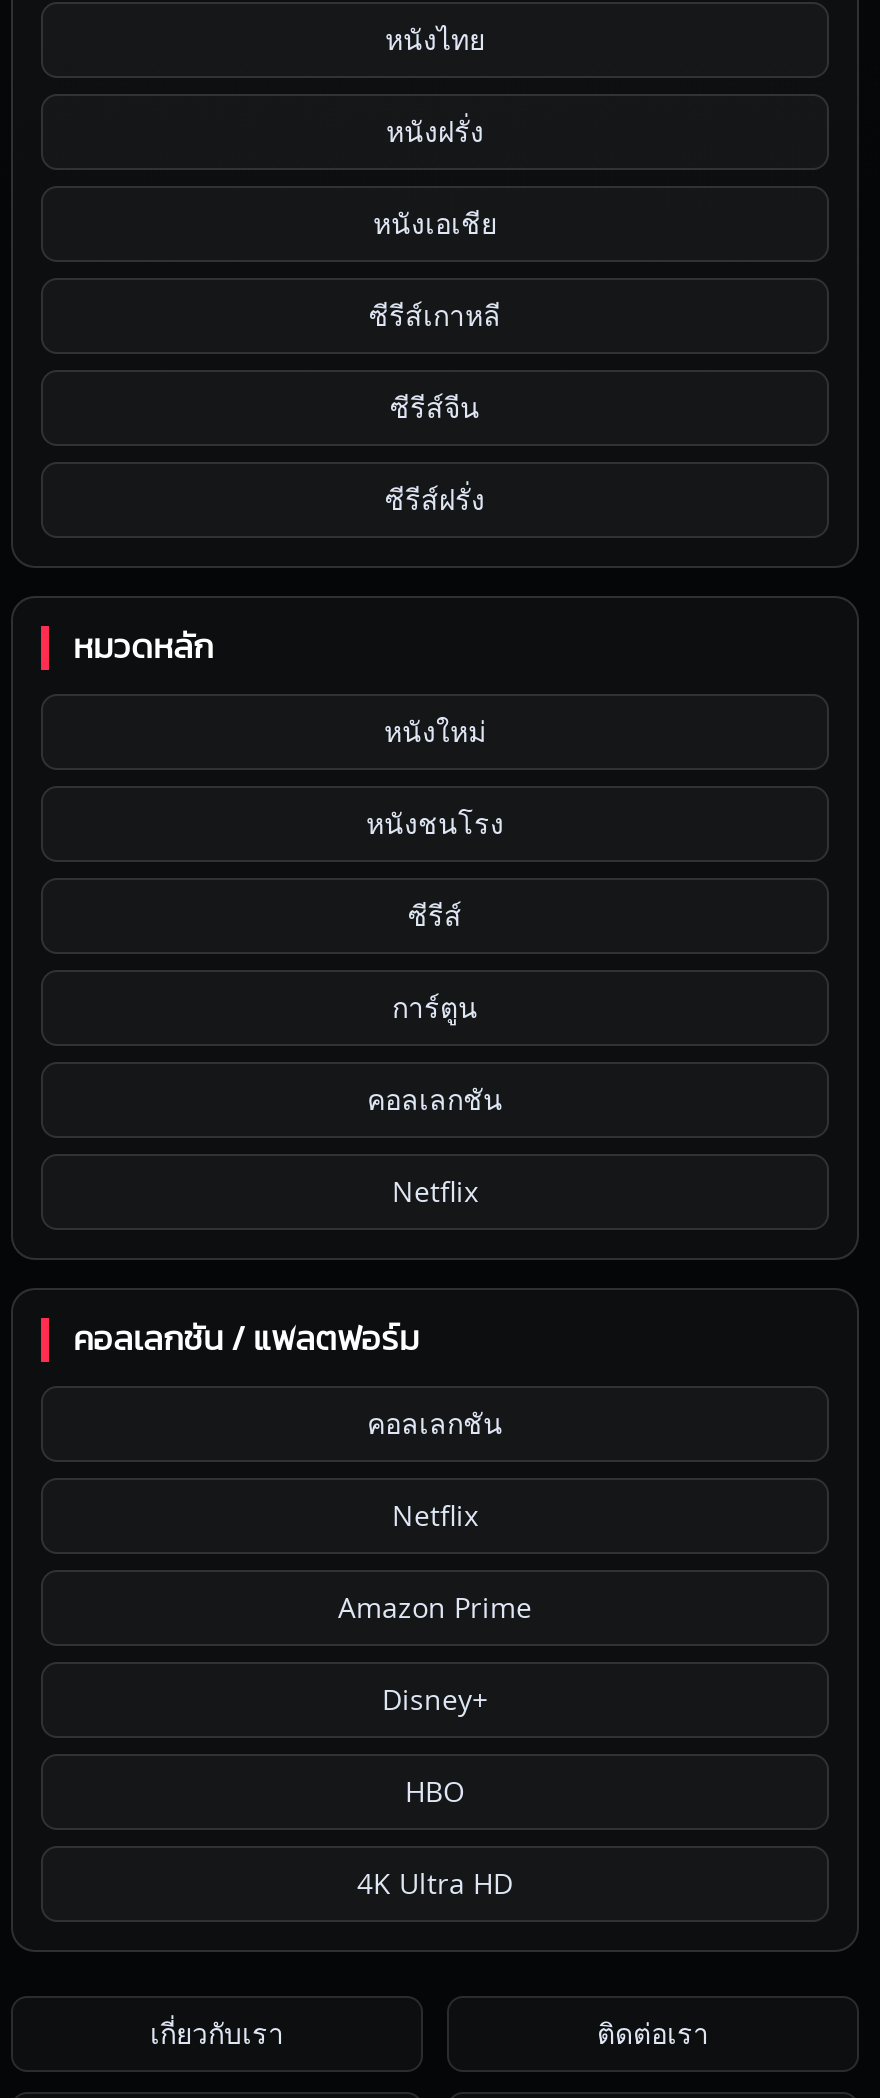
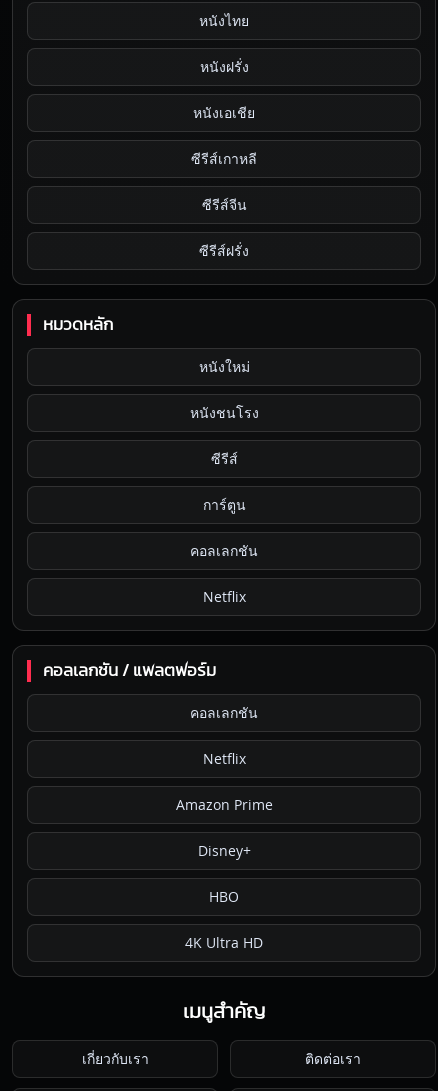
none -> [183,1002,265,1022] เมนูสำคัญ

